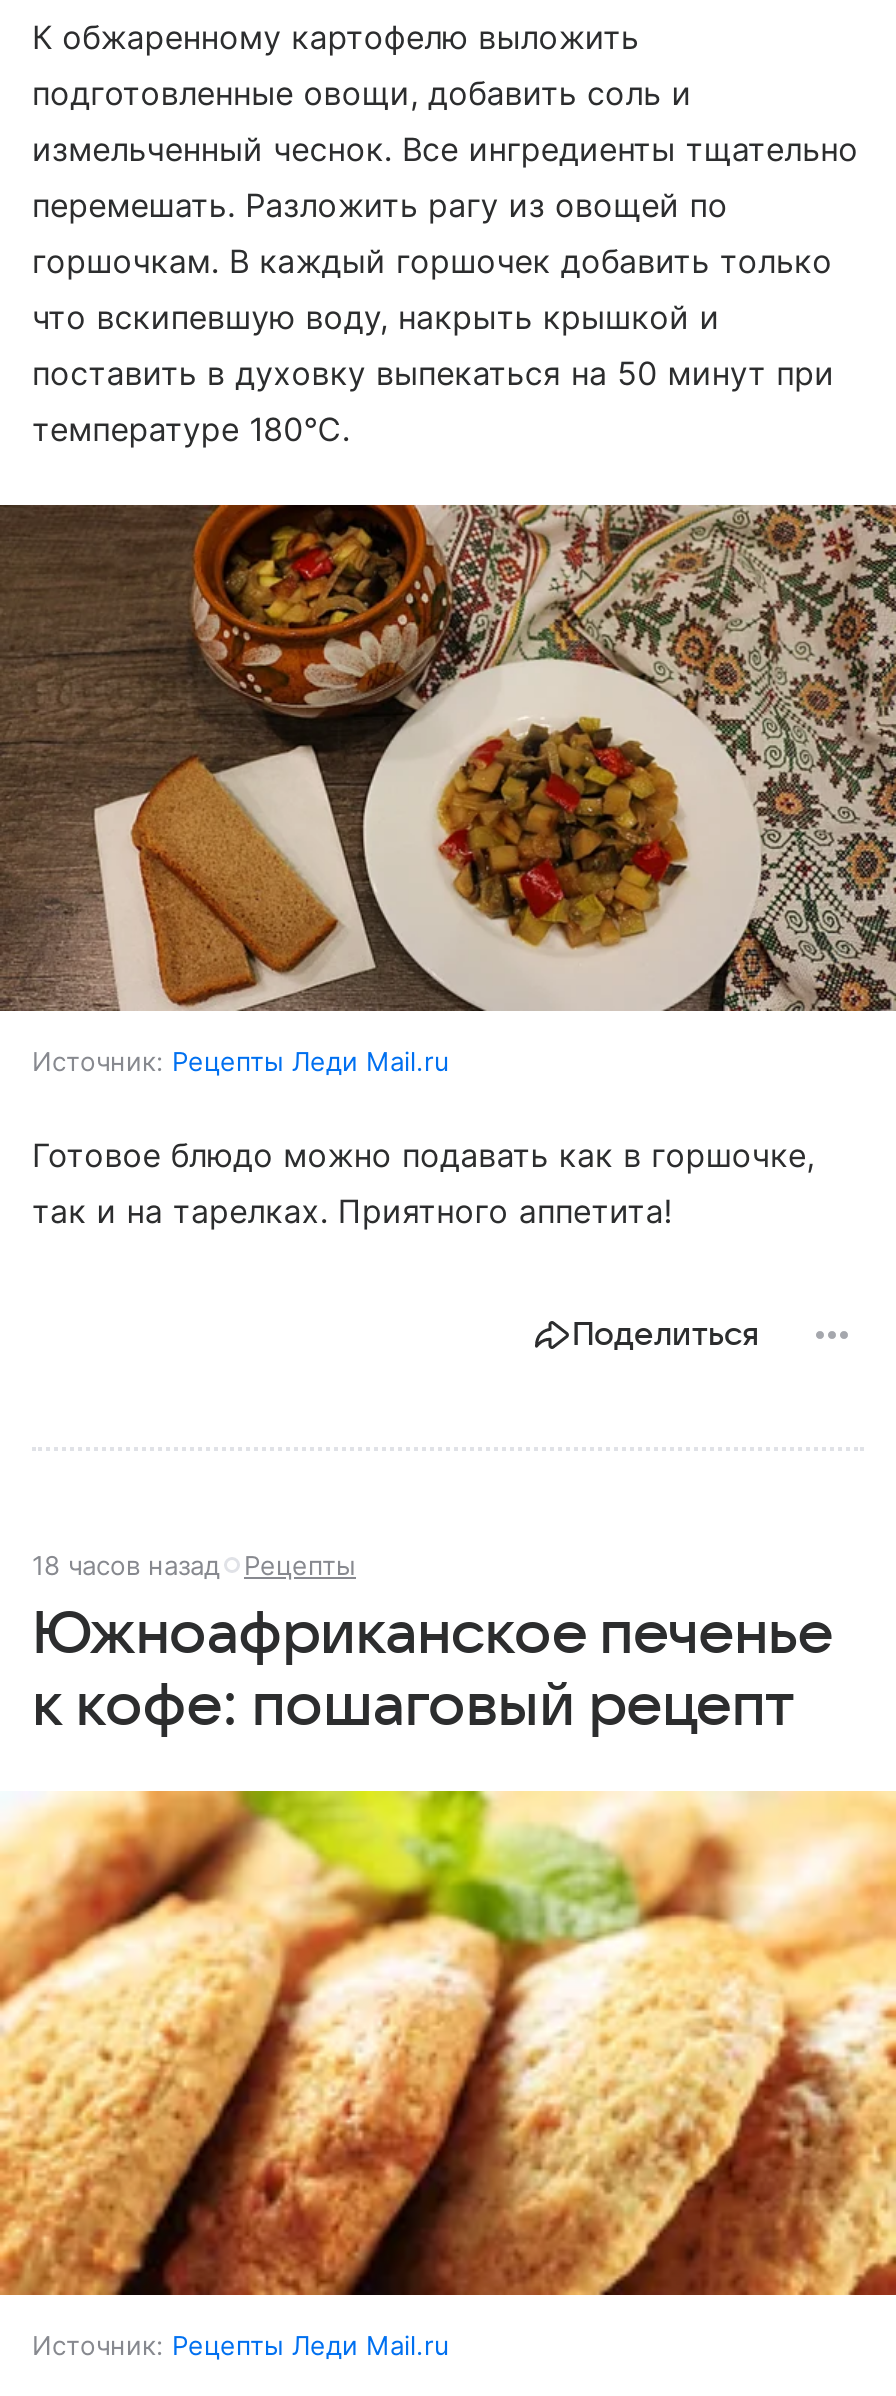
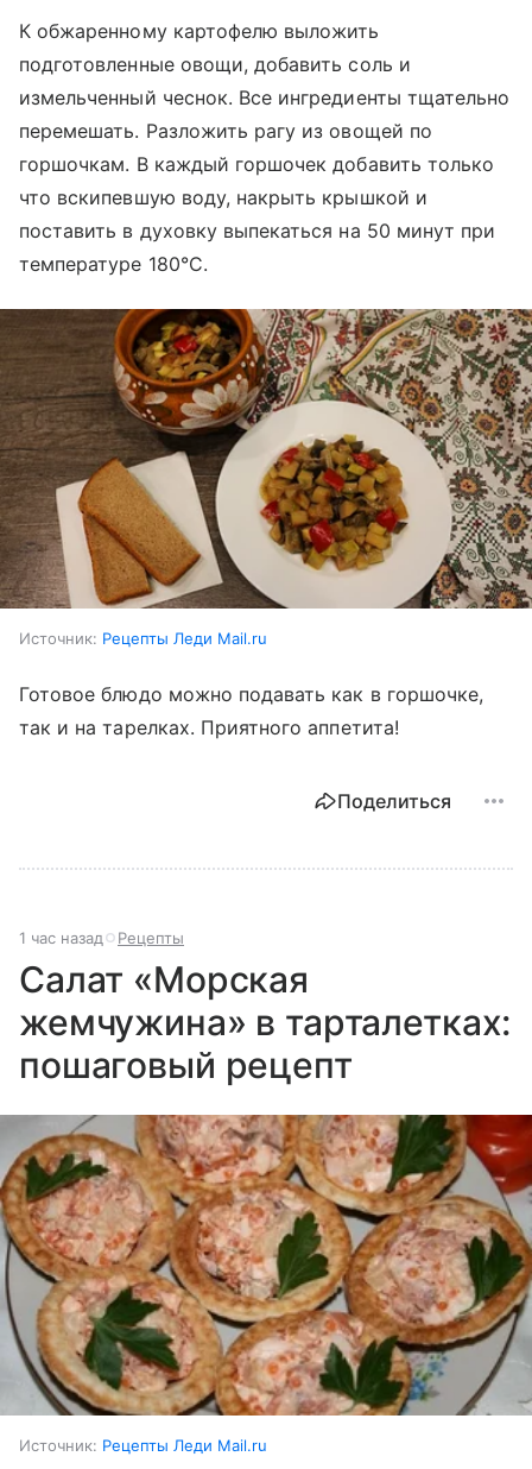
[32,1550,356,1582] 18 часов назад Рецепты -> [19,928,184,947] 1 час назад Рецепты
[32,1602,831,1740] Южноафриканское печенье | к кофе: пошаговый рецепт -> [19,958,511,1087] Салат «Морская | жемчужина» в тарталетках: | пошаговый рецепт
[6,1789,890,2297] [image] -> [4,1114,528,1417] [image]

